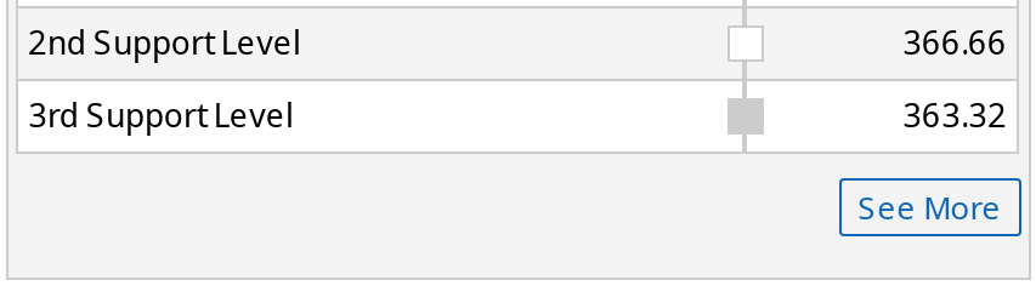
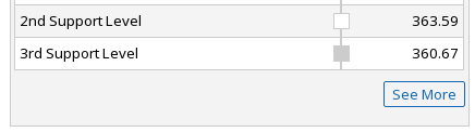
[903,20,1007,64] 366.66 -> [412,11,459,30] 363.59
[903,93,1007,136] 363.32 -> [412,43,459,63] 360.67

